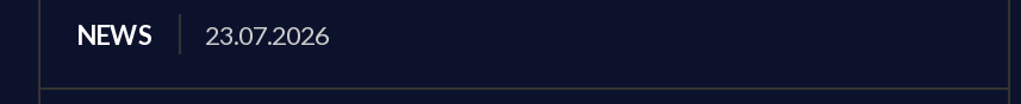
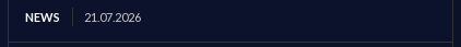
[76,19,329,50] NEWS 23.07.2026 -> [25,10,141,24] NEWS 21.07.2026

